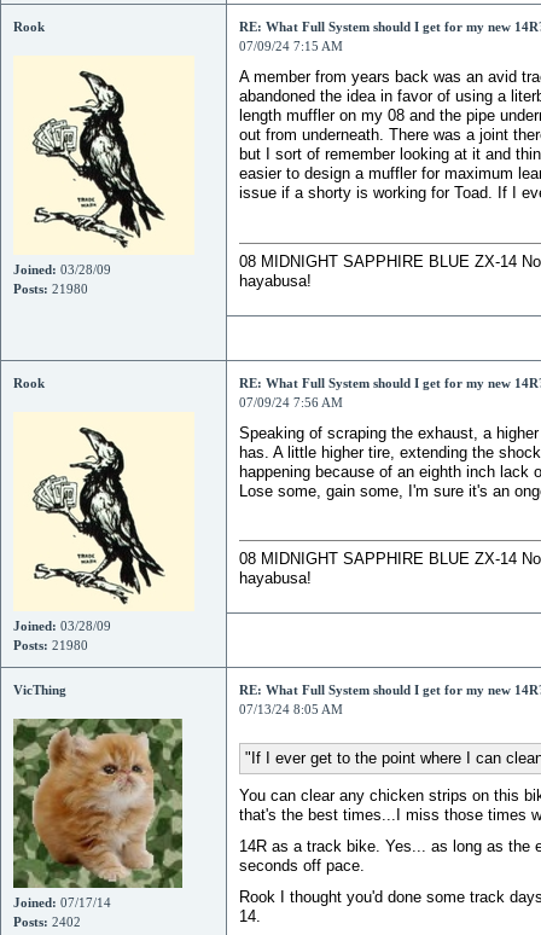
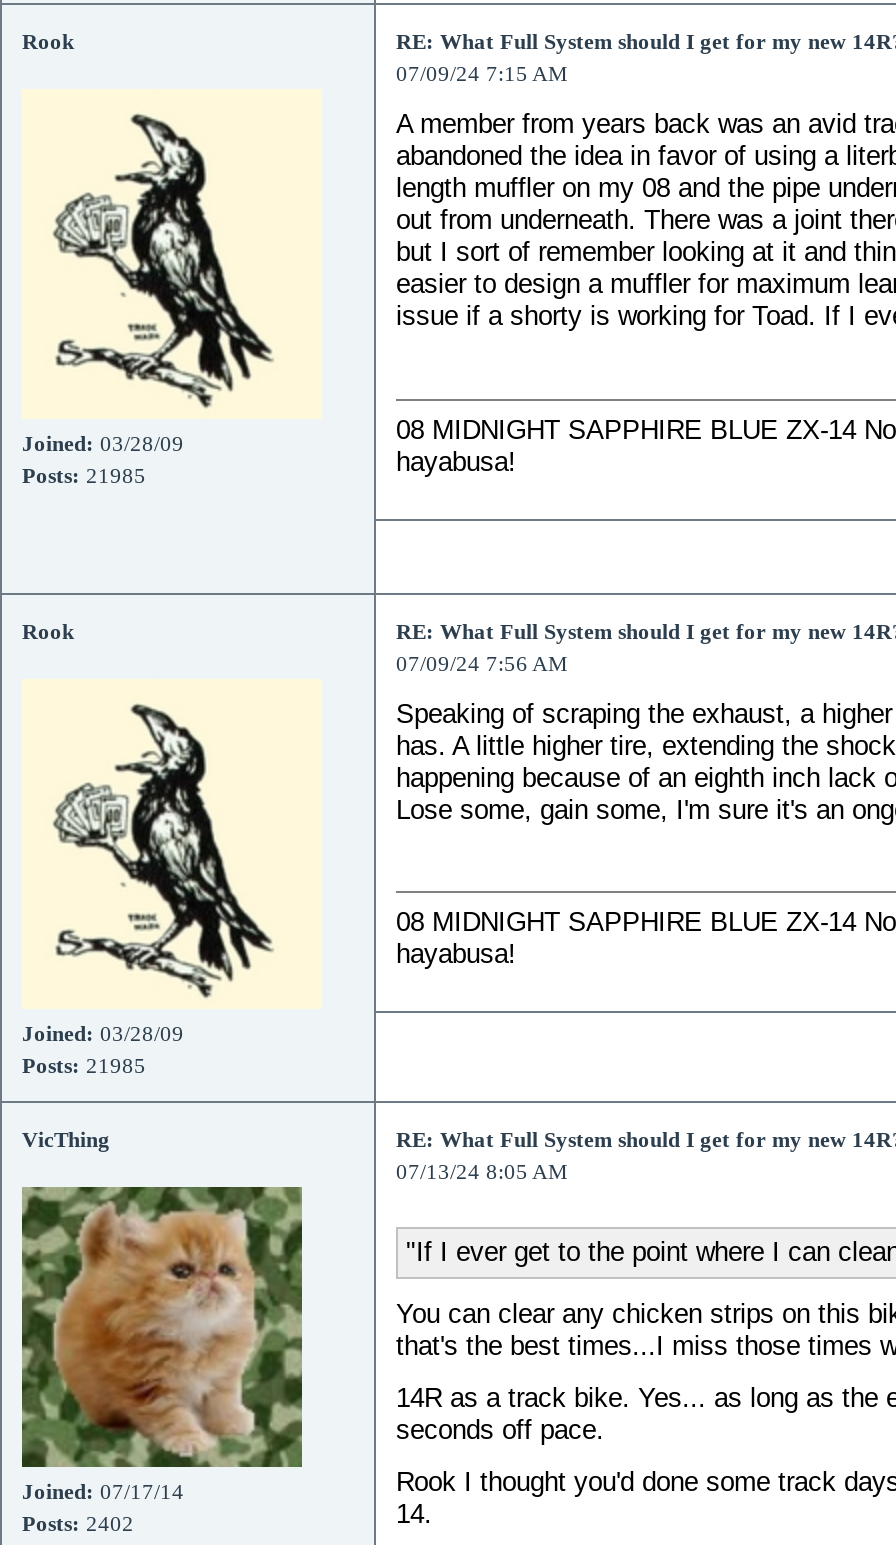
[13,282,88,296] Posts: 21980 -> [22,463,146,487] Posts: 21985
[13,637,88,652] Posts: 21980 -> [22,1052,146,1076] Posts: 21985

